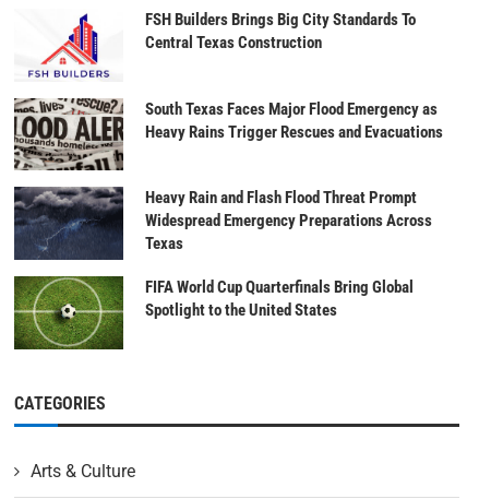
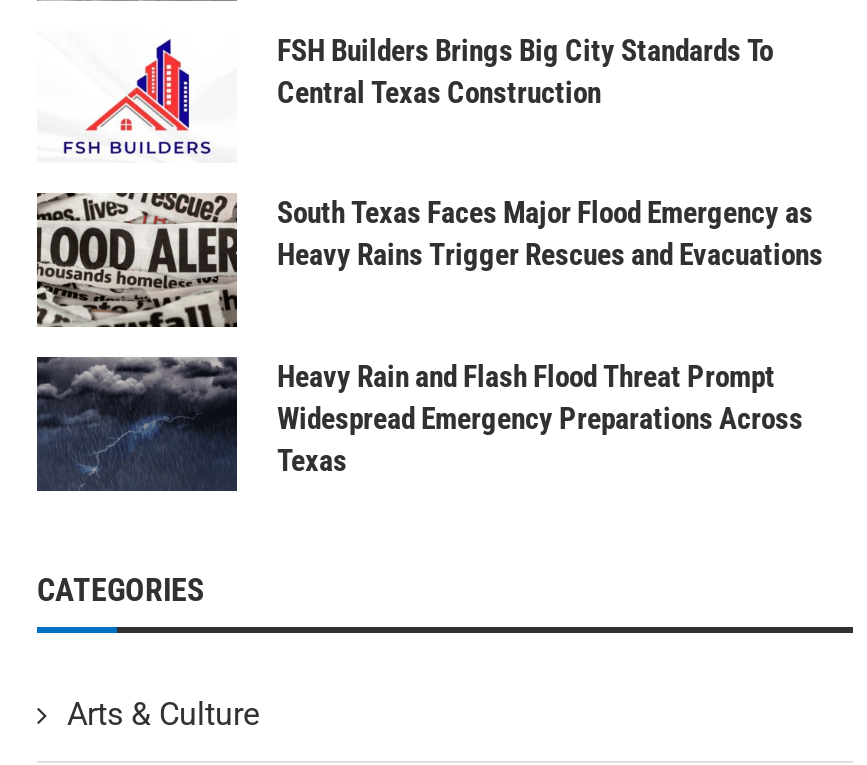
[14,275,414,349] [image] | FIFA World Cup Quarterfinals Bring Global | Spotlight to the United States -> none

